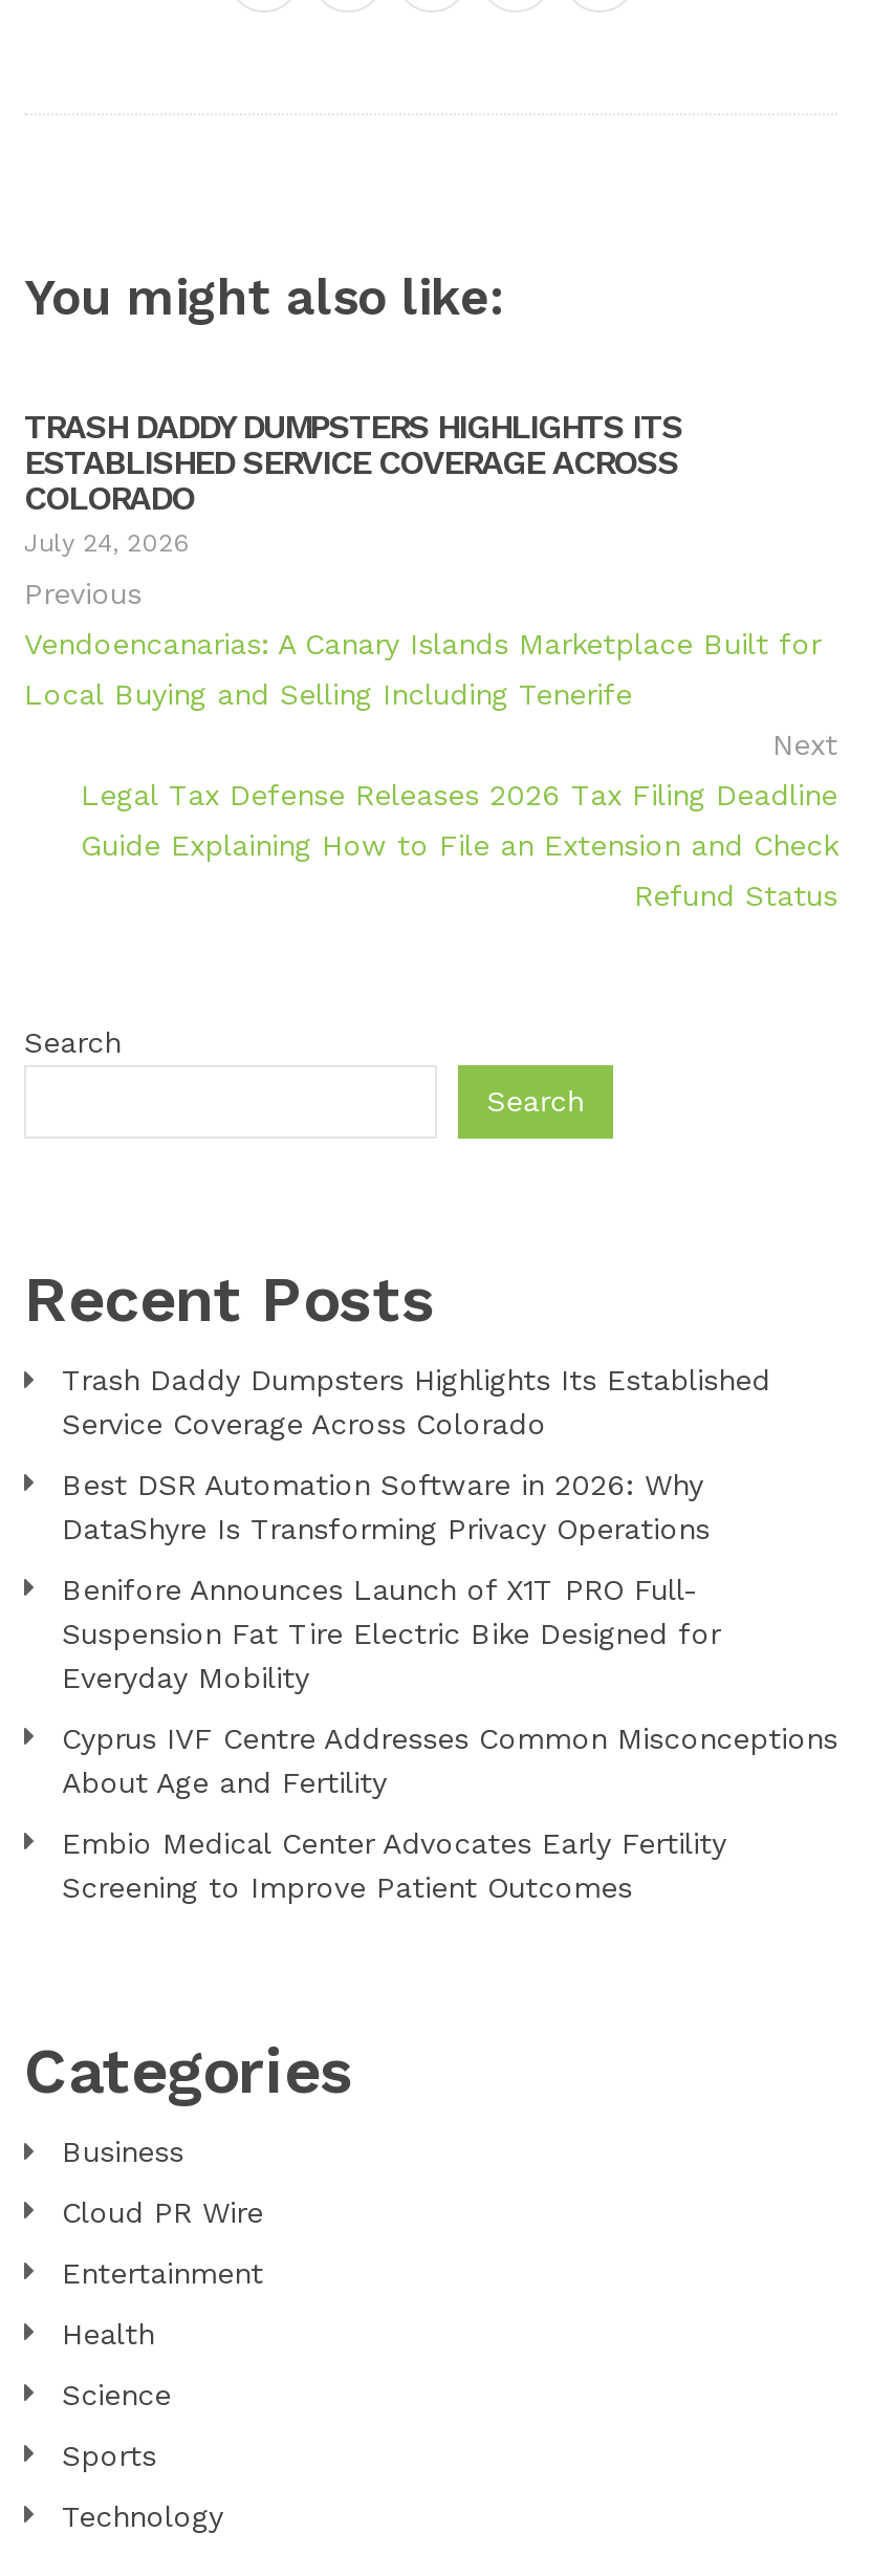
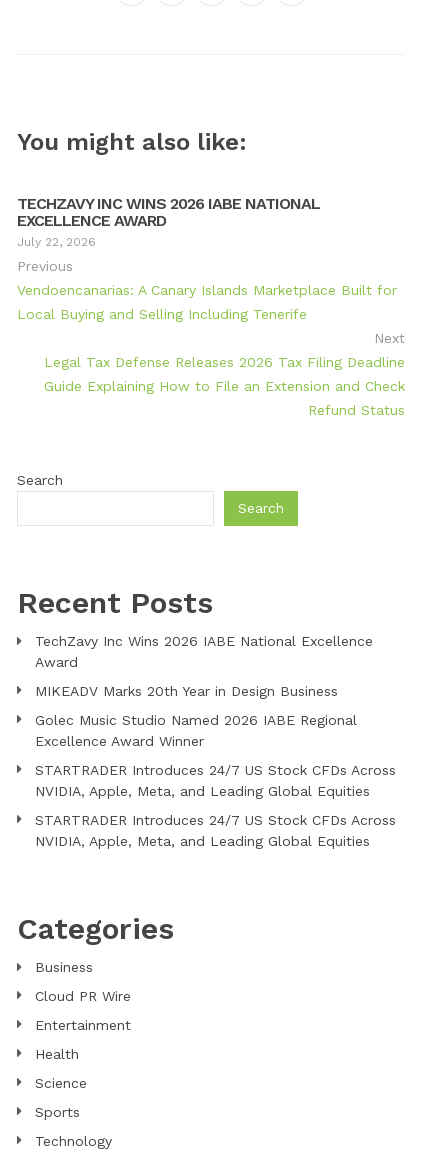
[24,407,682,558] TRASH DADDY DUMPSTERS HIGHLIGHTS ITS | ESTABLISHED SERVICE COVERAGE ACROSS | COLORADO | July 24, 2026 -> [17,194,320,249] TECHZAVY INC WINS 2026 IABE NATIONAL | EXCELLENCE AWARD | July 22, 2026
[62,1363,770,1440] Trash Daddy Dumpsters Highlights Its Established | Service Coverage Across Colorado -> [35,633,373,670] TechZavy Inc Wins 2026 IABE National Excellence | Award
[62,1468,710,1545] Best DSR Automation Software in 2026: Why | DataShyre Is Transforming Privacy Operations -> [35,683,338,699] MIKEADV Marks 20th Year in Design Business
[62,1572,720,1694] Benifore Announces Launch of X1T PRO Full- | Suspension Fat Tire Electric Bike Designed for | Everyday Mobility -> [35,712,357,749] Golec Music Studio Named 2026 IABE Regional | Excellence Award Winner
[62,1721,837,1799] Cyprus IVF Centre Addresses Common Misconceptions | About Age and Fertility -> [35,762,396,799] STARTRADER Introduces 24/7 US Stock CFDs Across | NVIDIA, Apple, Meta, and Leading Global Equities
[62,1826,726,1904] Embio Medical Center Advocates Early Fertility | Screening to Improve Patient Outcomes -> [35,812,396,849] STARTRADER Introduces 24/7 US Stock CFDs Across | NVIDIA, Apple, Meta, and Leading Global Equities

